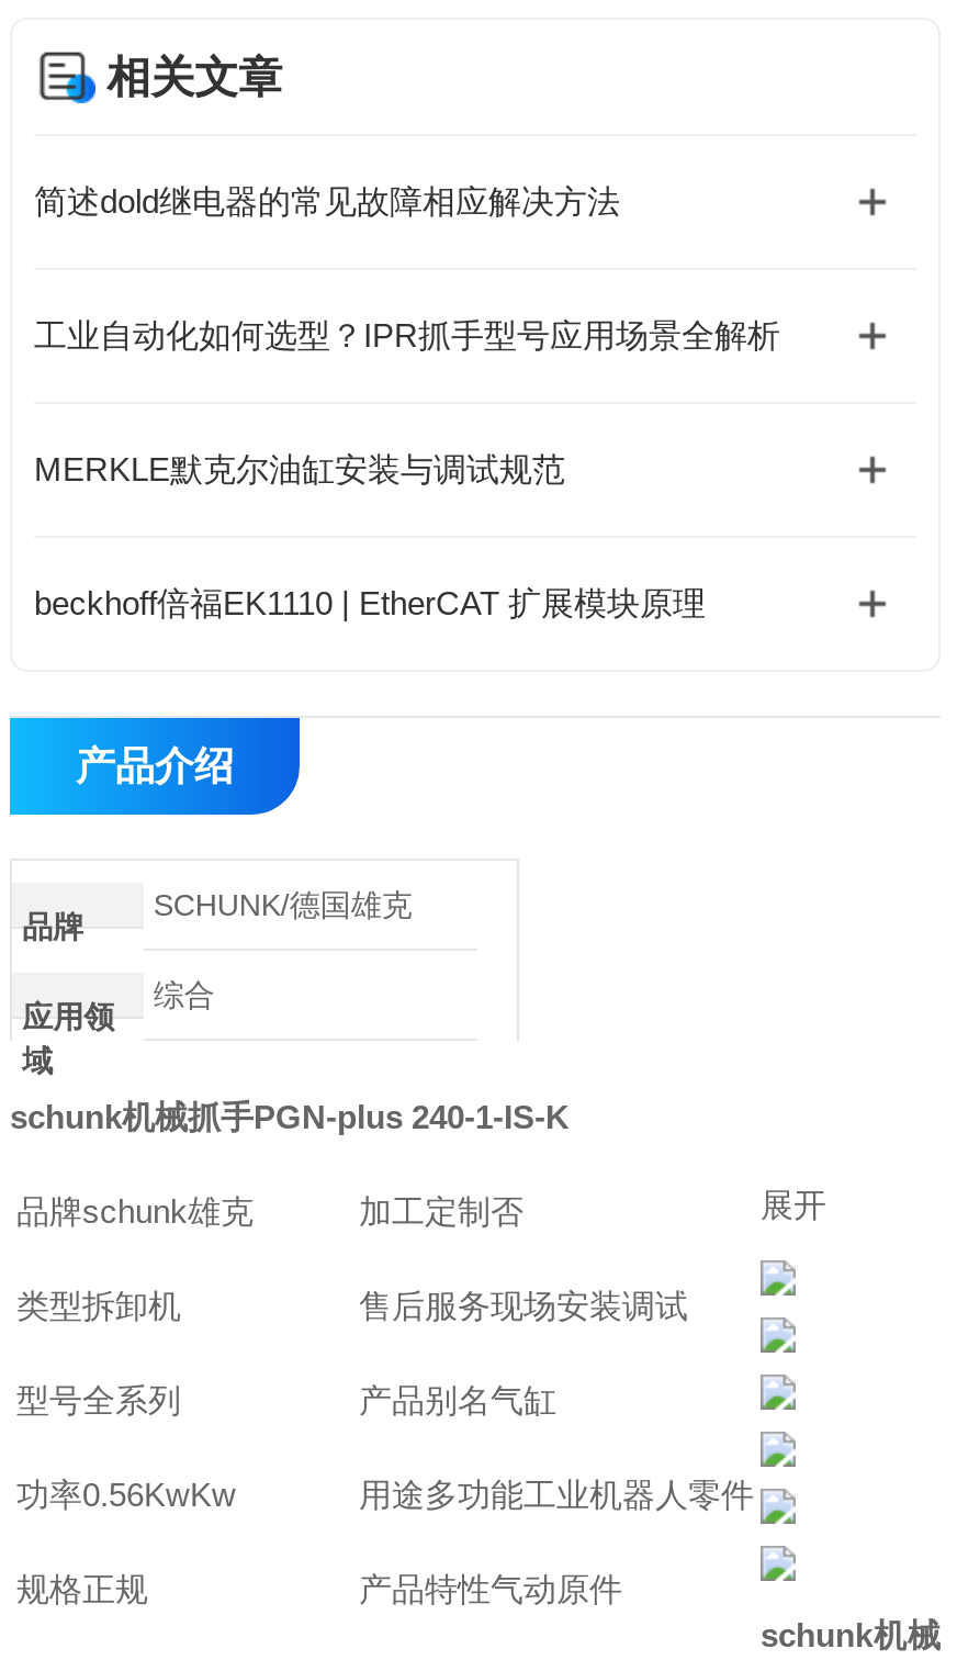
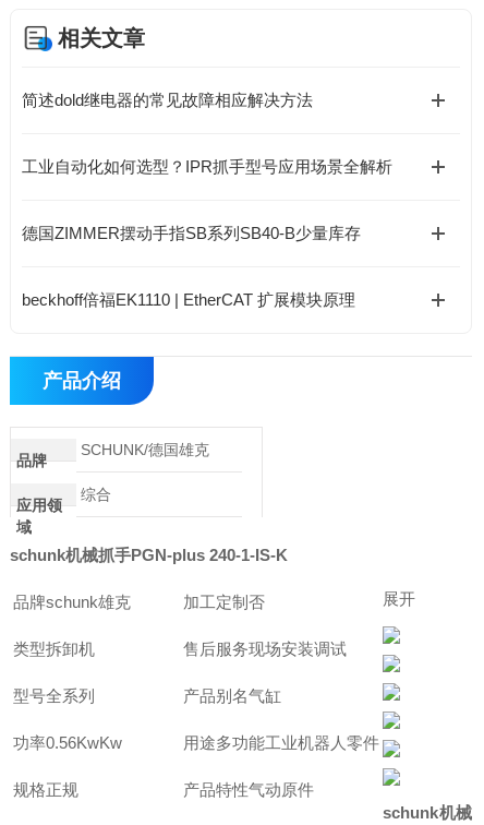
[34,450,565,487] MERKLE默克尔油缸安装与调试规范 -> [22,224,361,242] 德国ZIMMER摆动手指SB系列SB40-B少量库存

